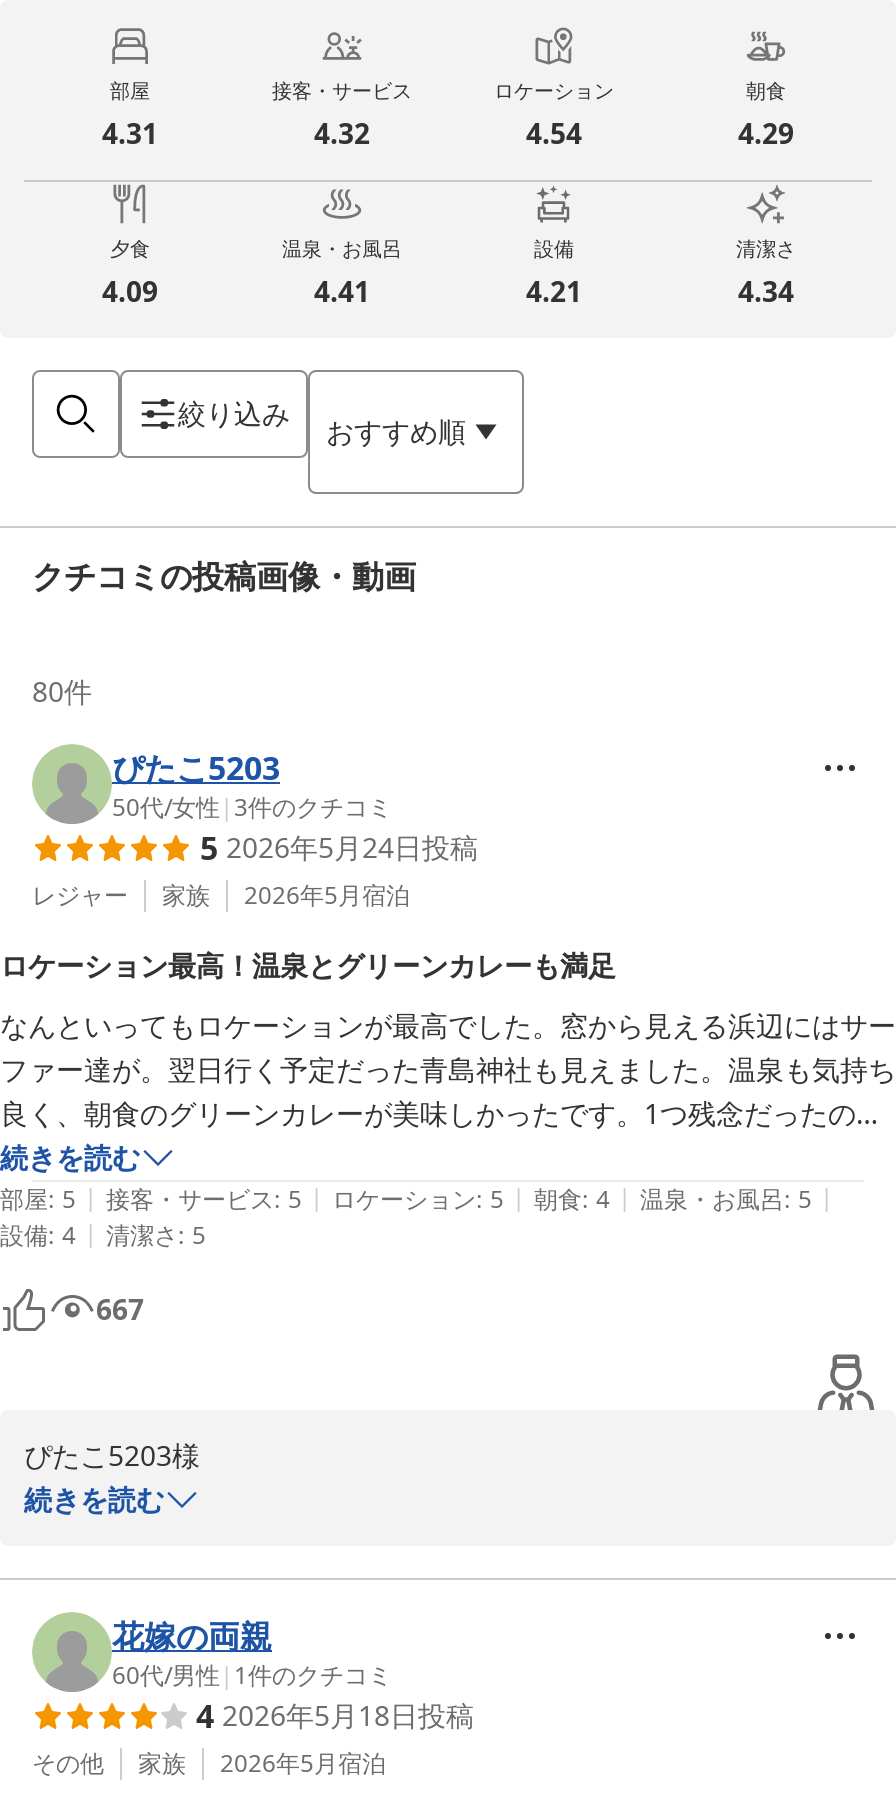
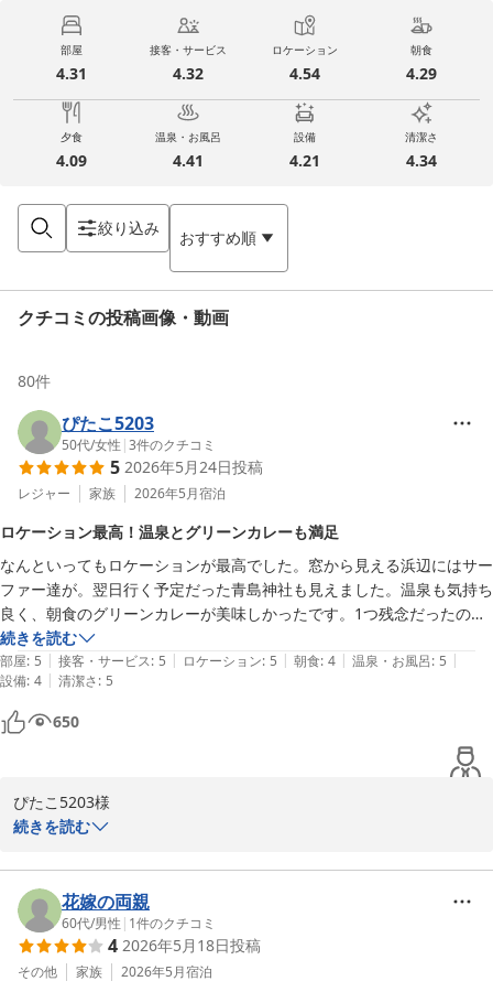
[96,1290,144,1328] 667 -> [53,711,79,732] 650

